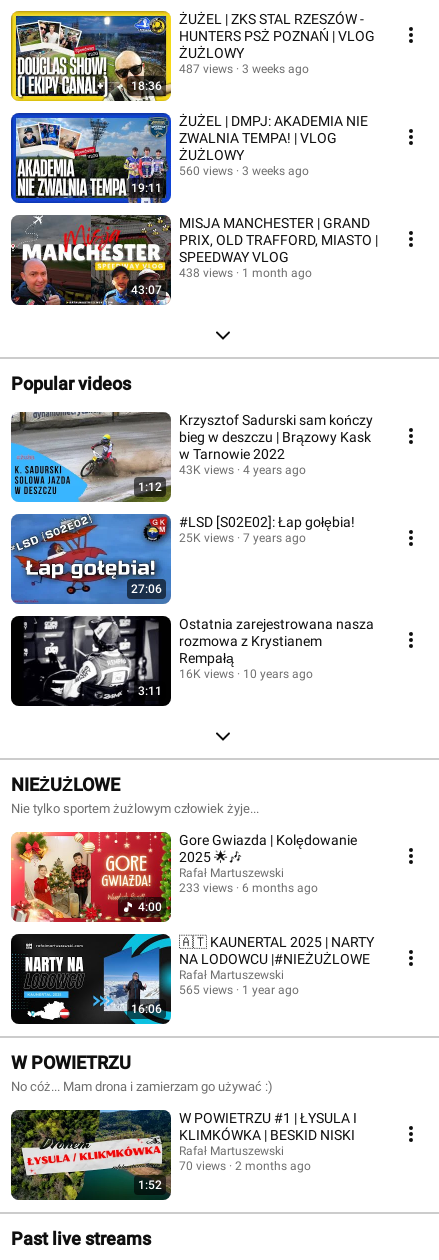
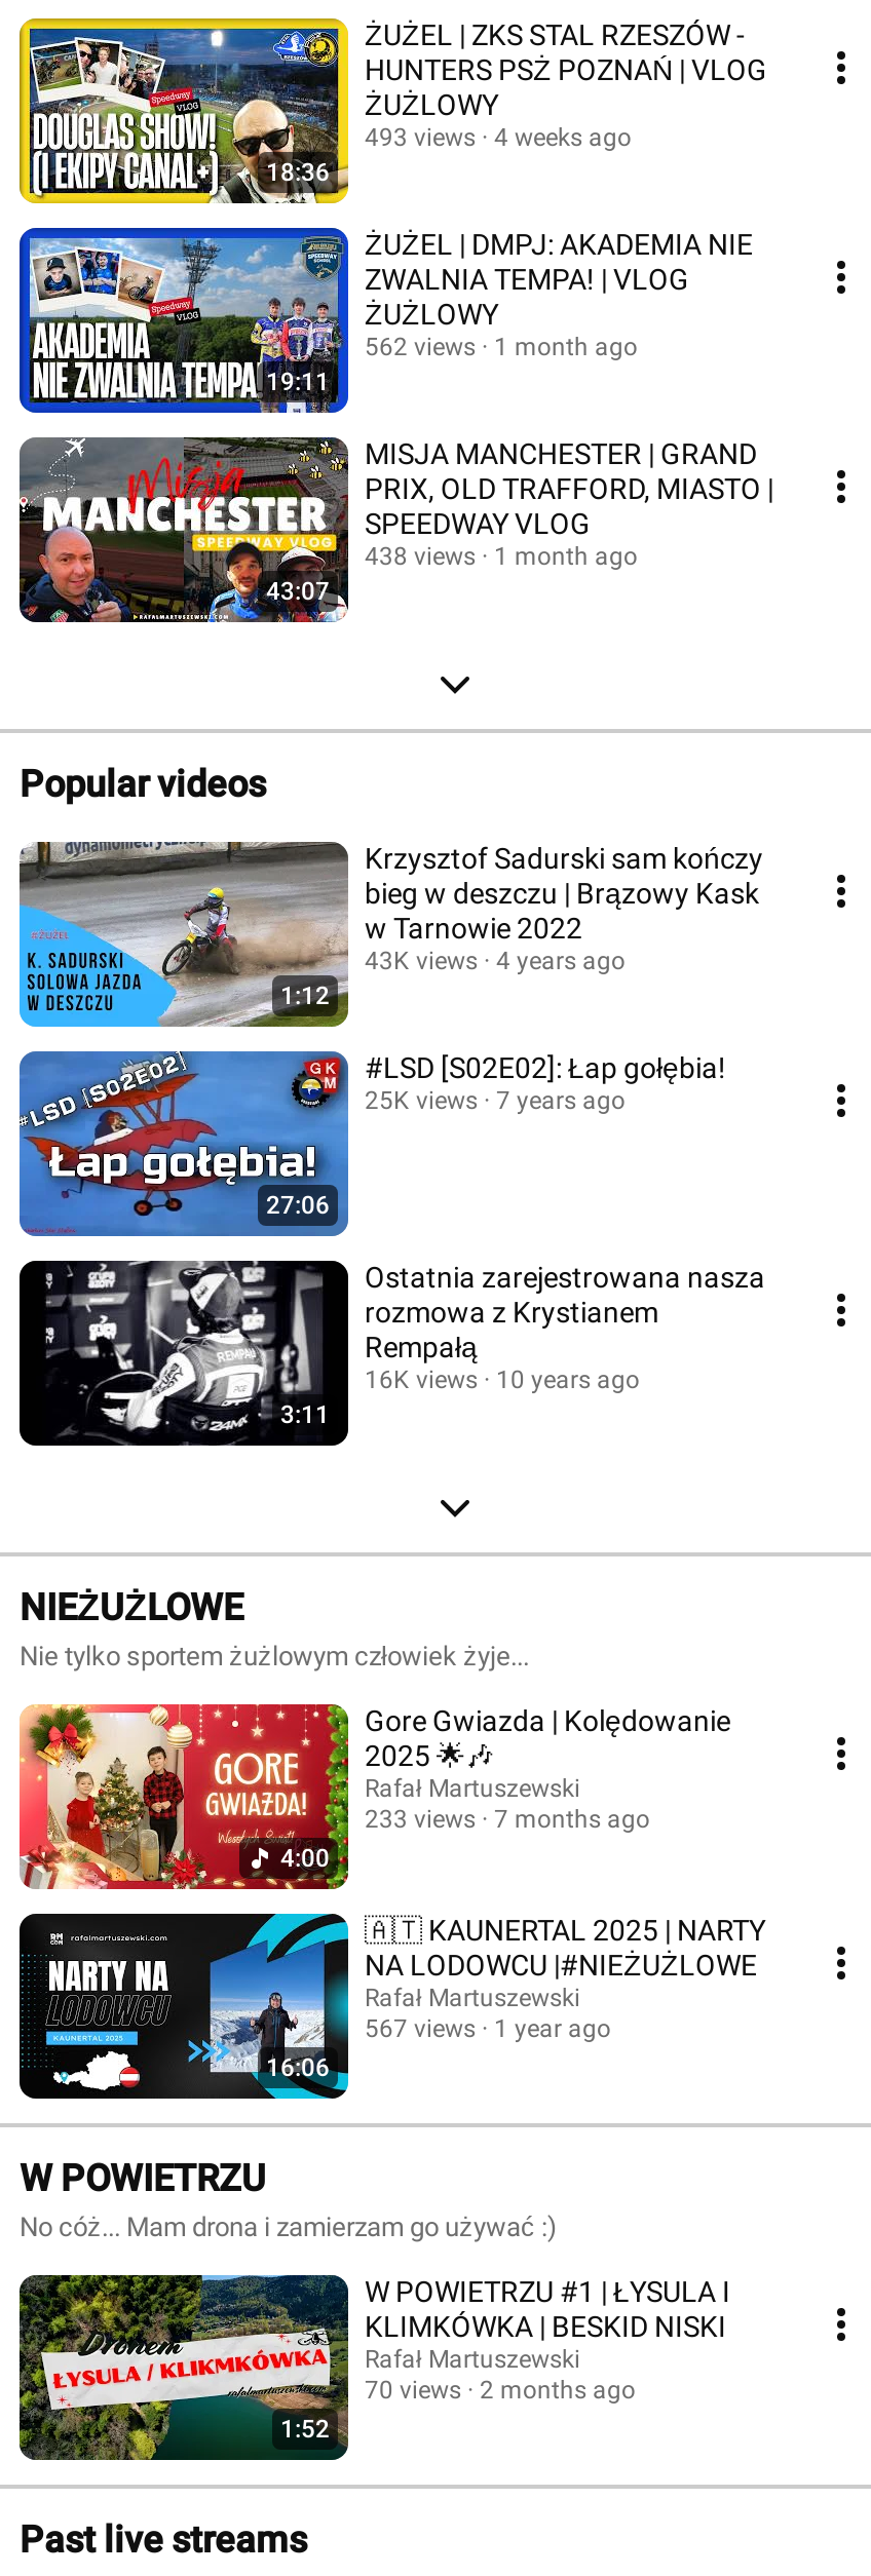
[179,61,233,75] 487 views -> [365,122,476,151] 493 views
[242,61,309,75] 3 weeks ago -> [494,122,632,151] 4 weeks ago
[179,163,233,177] 560 views -> [365,332,476,360] 562 views
[242,163,309,177] 3 weeks ago -> [494,332,638,360] 1 month ago
[179,880,318,894] 233 views 6 months ago -> [365,1804,650,1833] 233 views 7 months ago
[179,982,299,996] 565 views 1 year ago -> [365,2013,611,2042] 567 views 1 year ago

